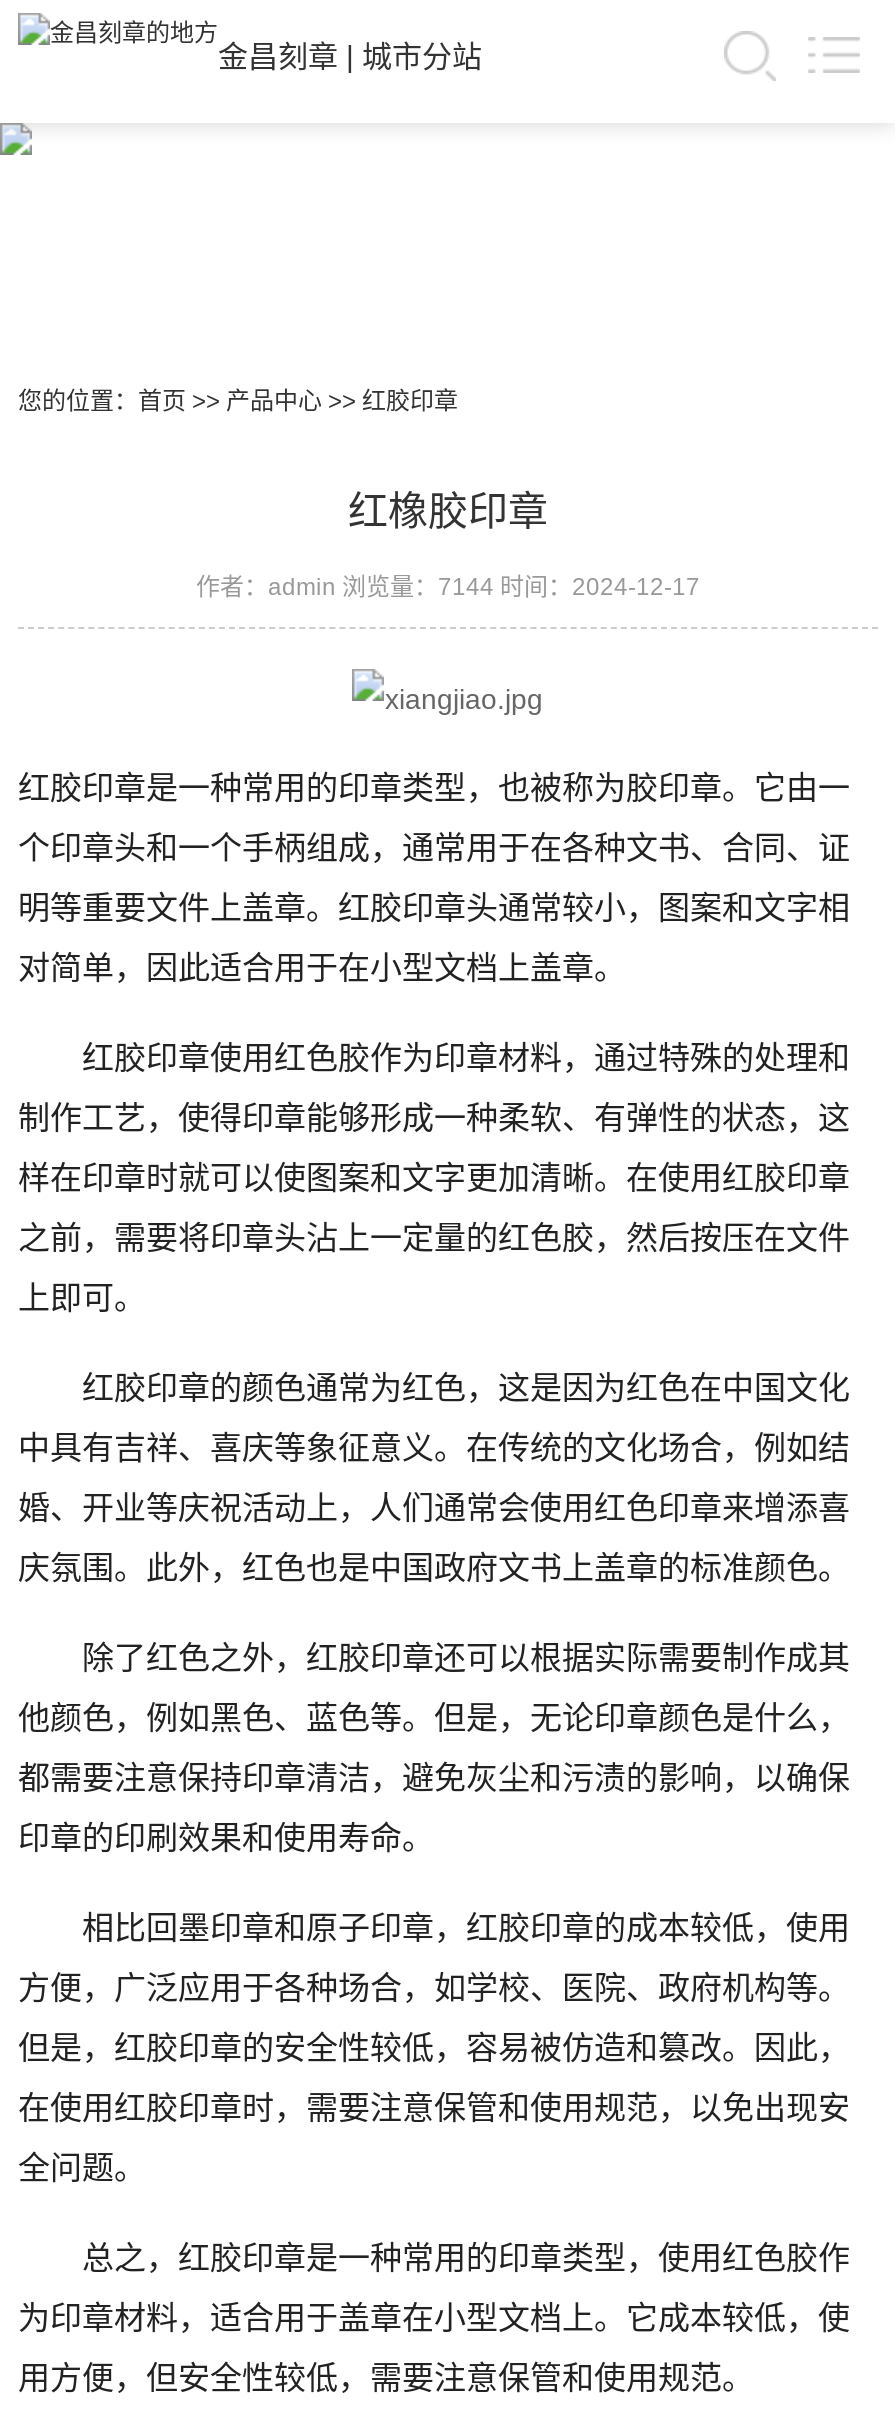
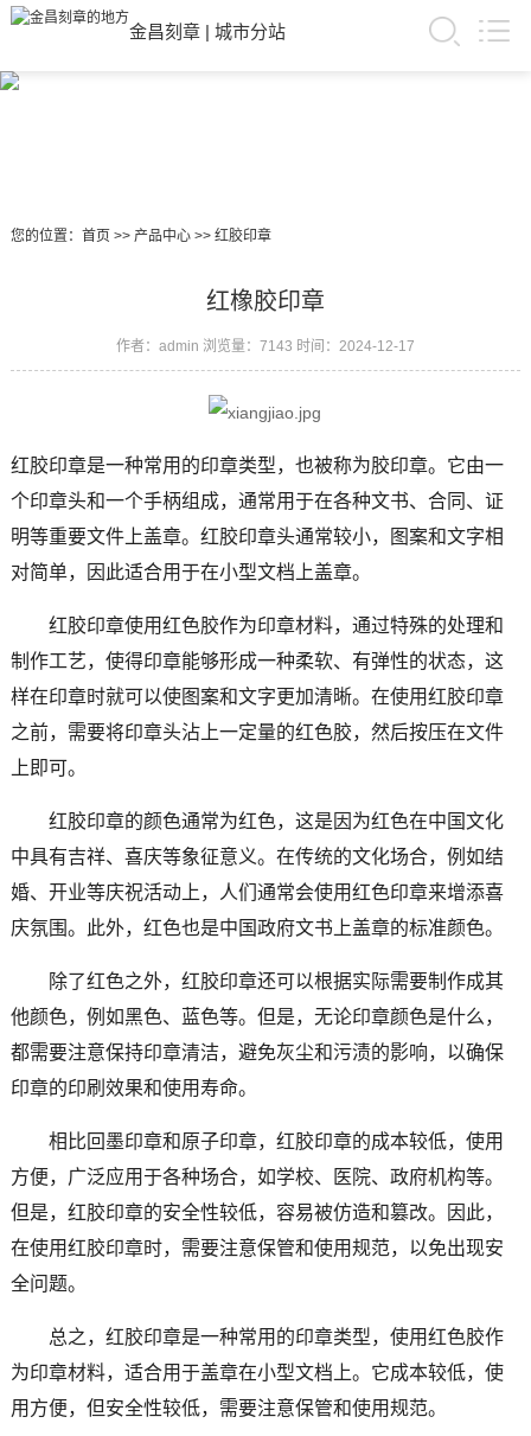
[196,573,700,601] 作者：admin 浏览量：7144 时间：2024-12-17 -> [116,338,415,355] 作者：admin 浏览量：7143 时间：2024-12-17

